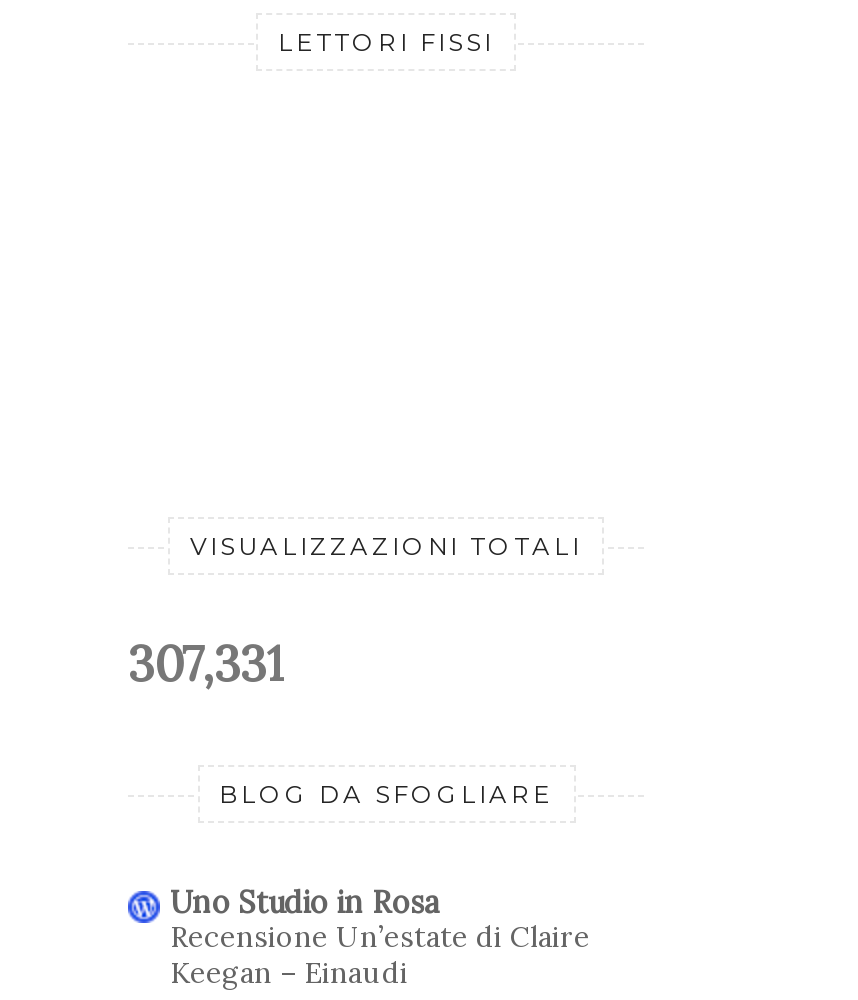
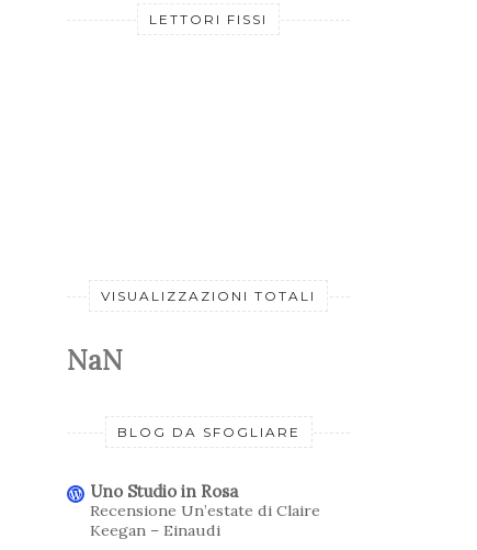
[128,633,284,695] 307,331 -> [67,344,123,378] NaN

